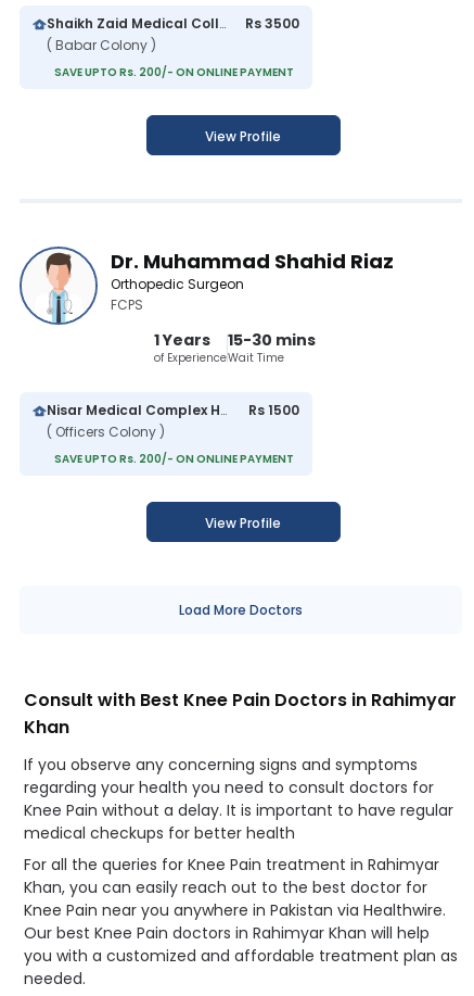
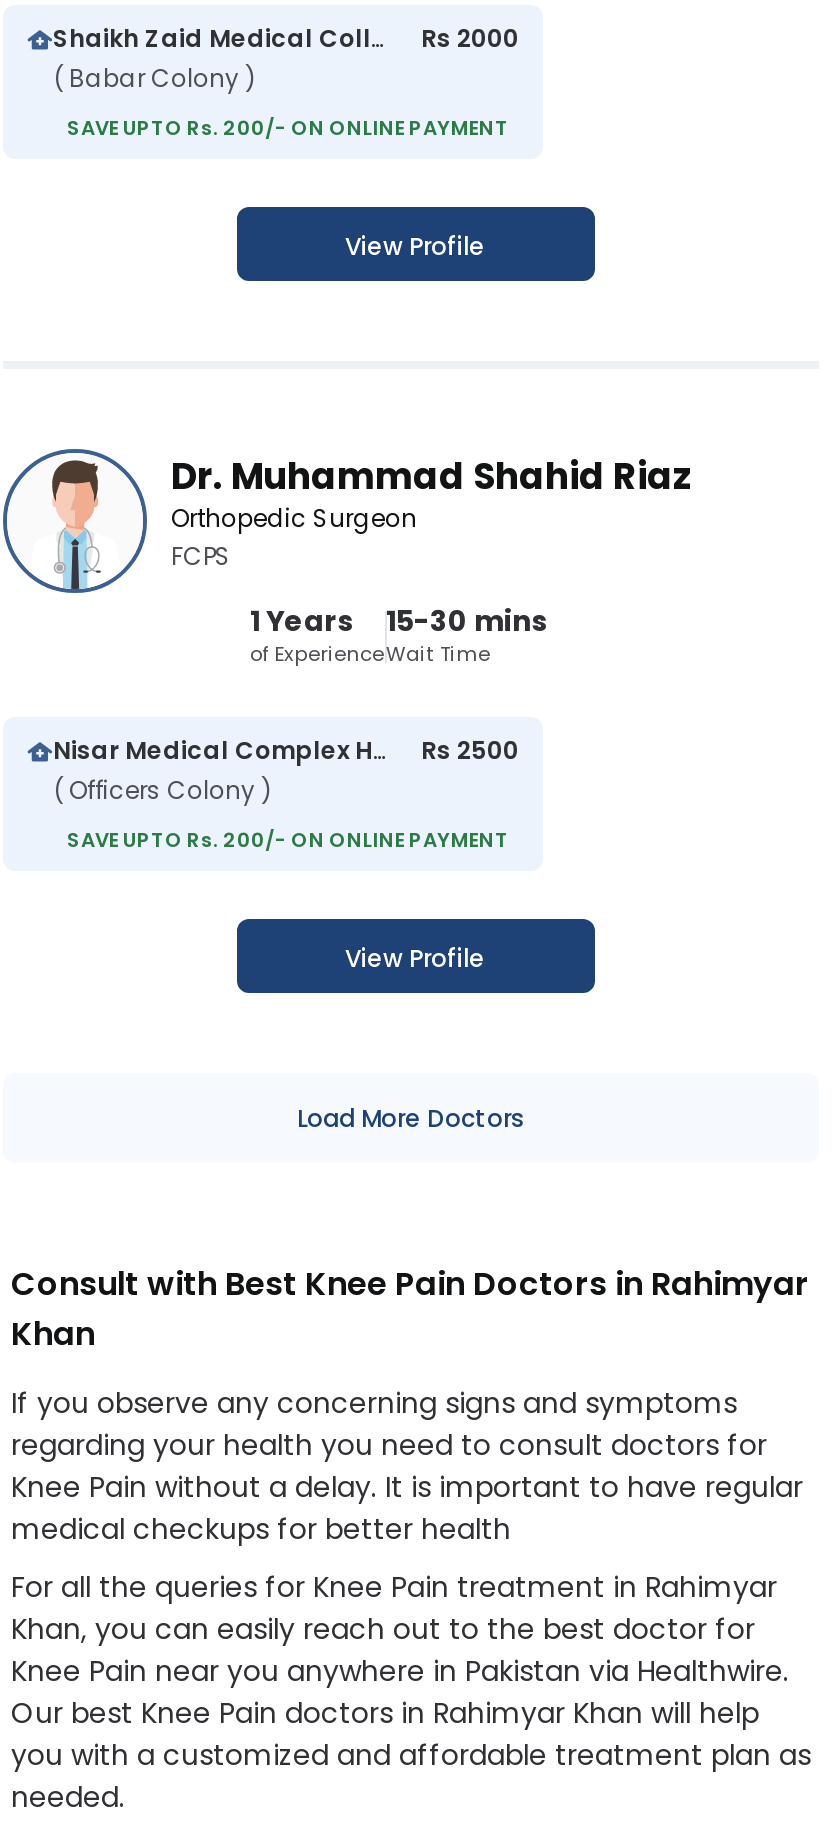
[245,14,299,33] Rs 3500 -> [421,21,519,55] Rs 2000
[248,401,299,419] Rs 1500 -> [421,733,519,767] Rs 2500

